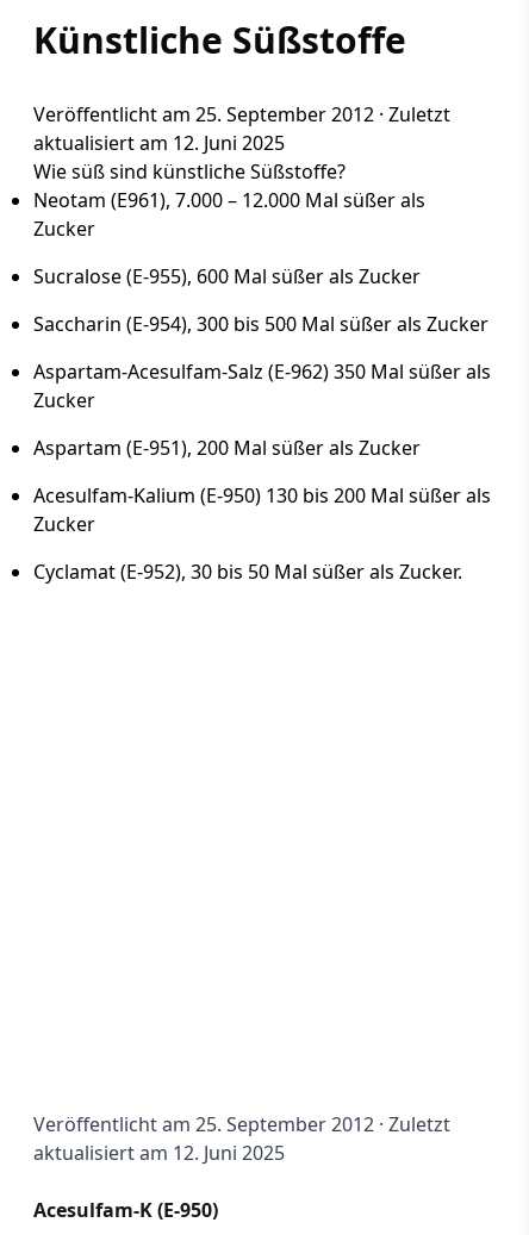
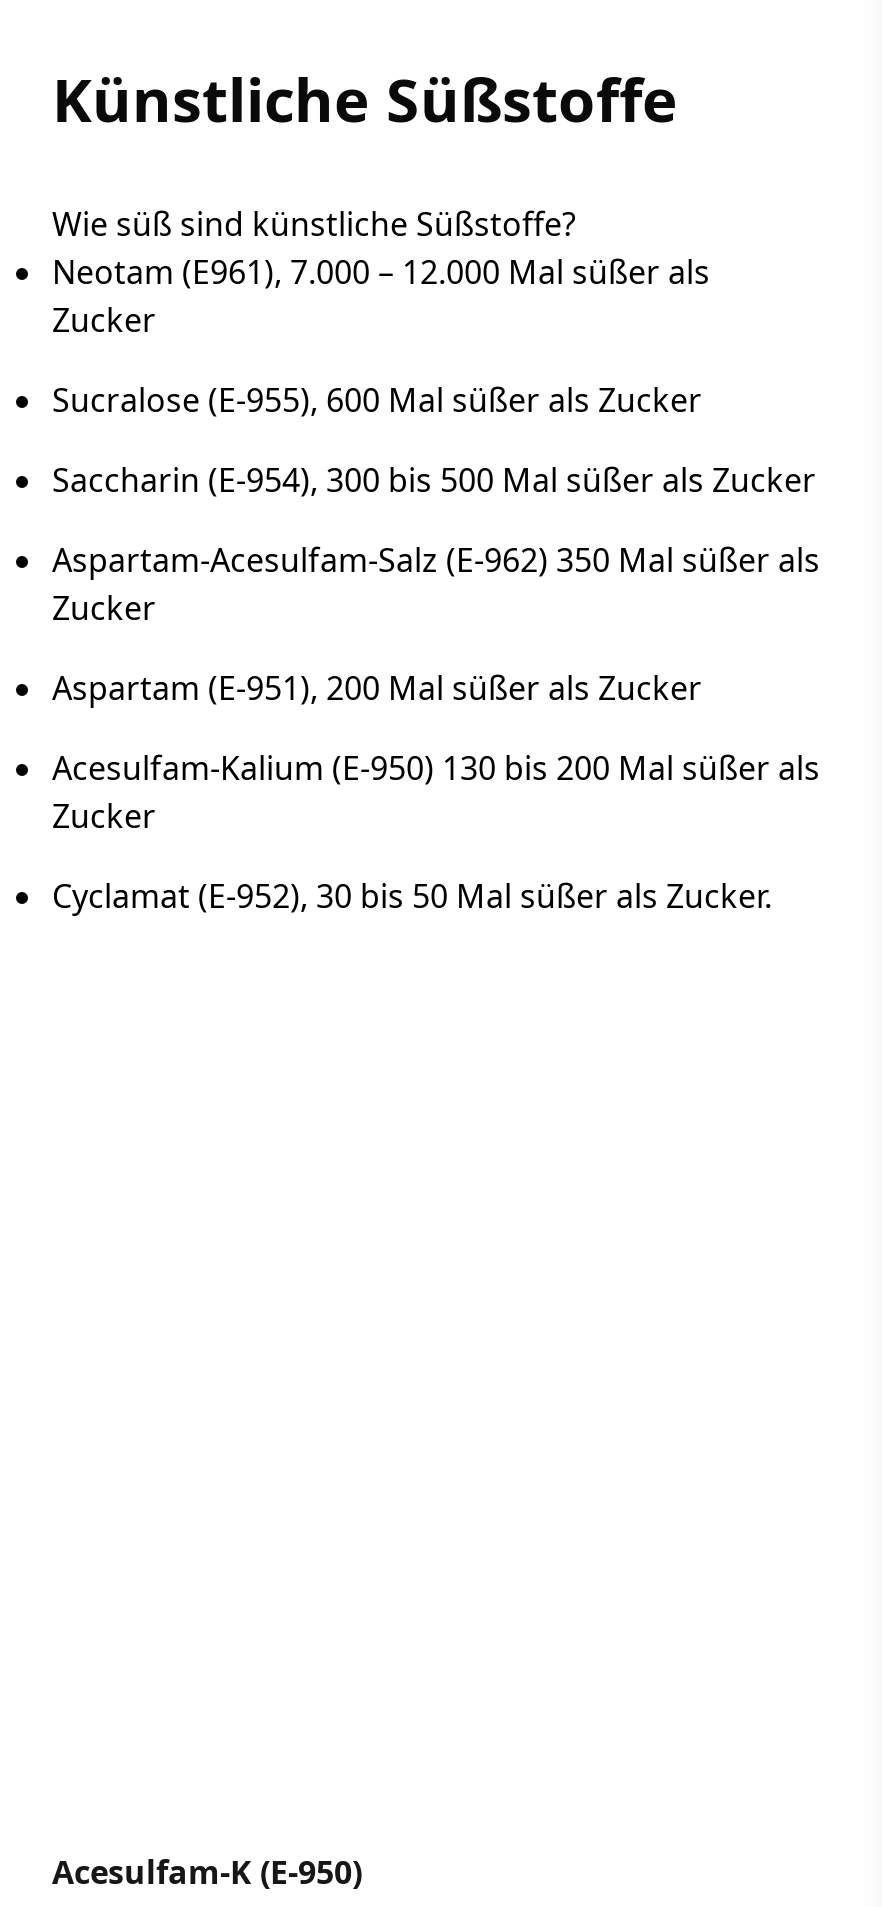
[33,101,450,155] Veröffentlicht am 25. September 2012 · Zuletzt | aktualisiert am 12. Juni 2025 -> none
[33,1111,450,1166] Veröffentlicht am 25. September 2012 · Zuletzt | aktualisiert am 12. Juni 2025 -> none

